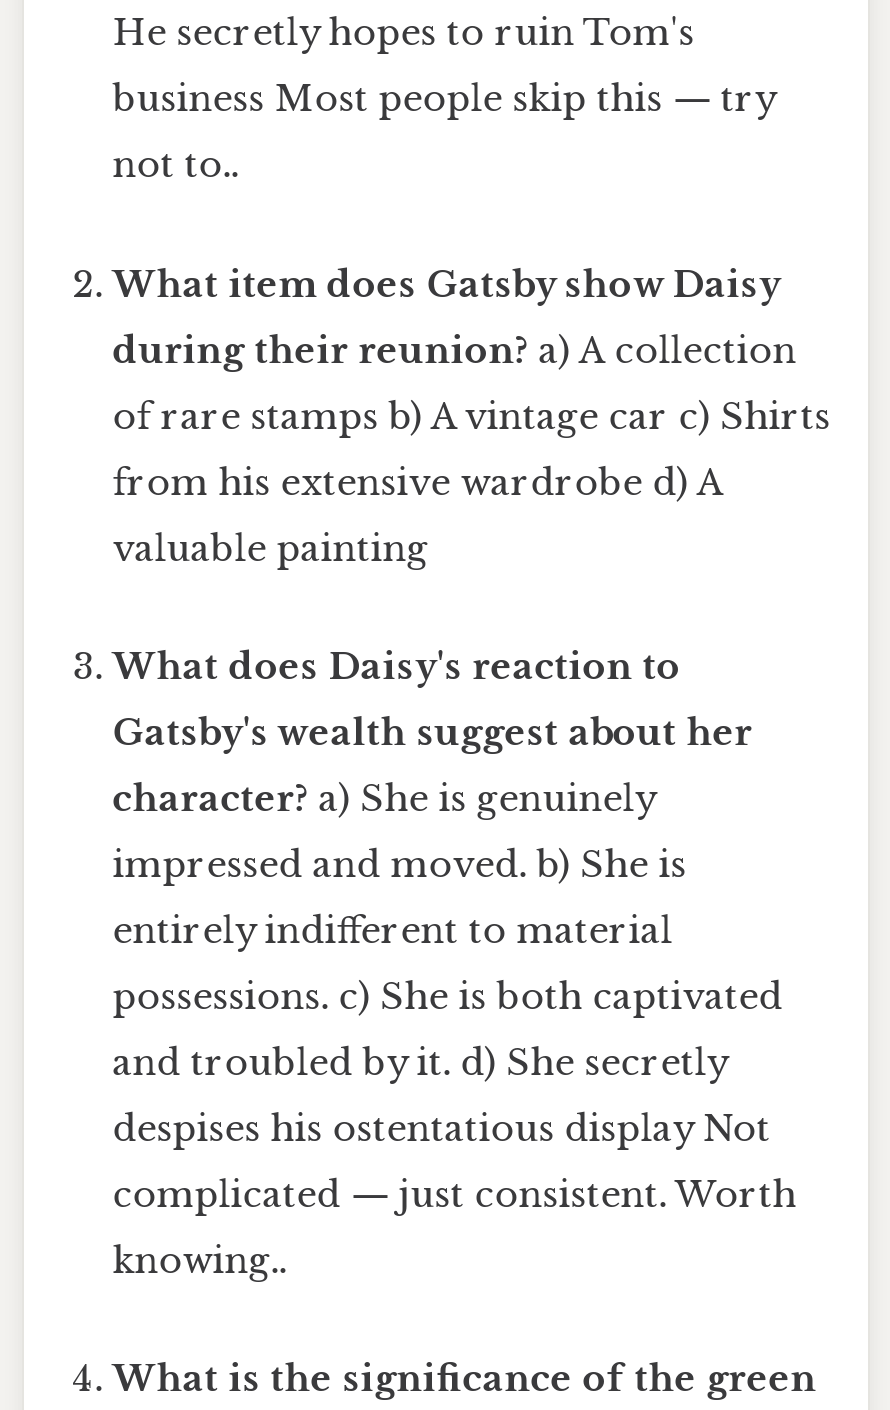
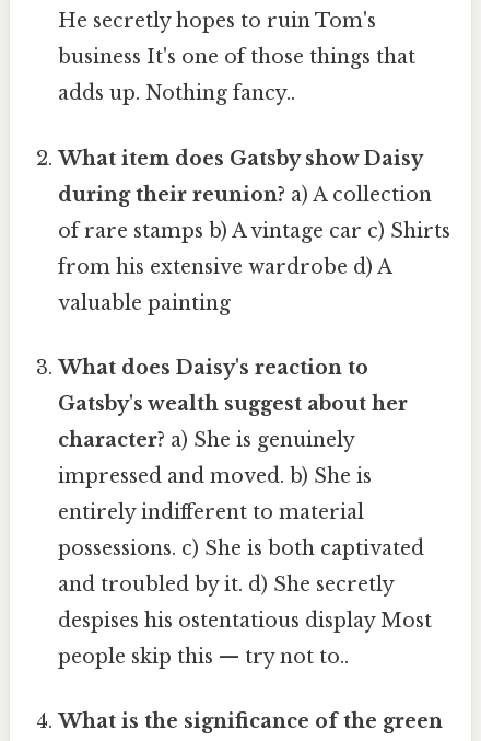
[112,78,774,122] business Most people skip this — try -> [58,45,416,70] business It's one of those things that
[112,144,238,188] not to.. -> [58,82,295,106] adds up. Nothing fancy..
[112,1107,796,1283] despises his ostentatious display Not | complicated — just consistent. Worth | knowing.. -> [58,609,432,669] despises his ostentatious display Most | people skip this — try not to..

